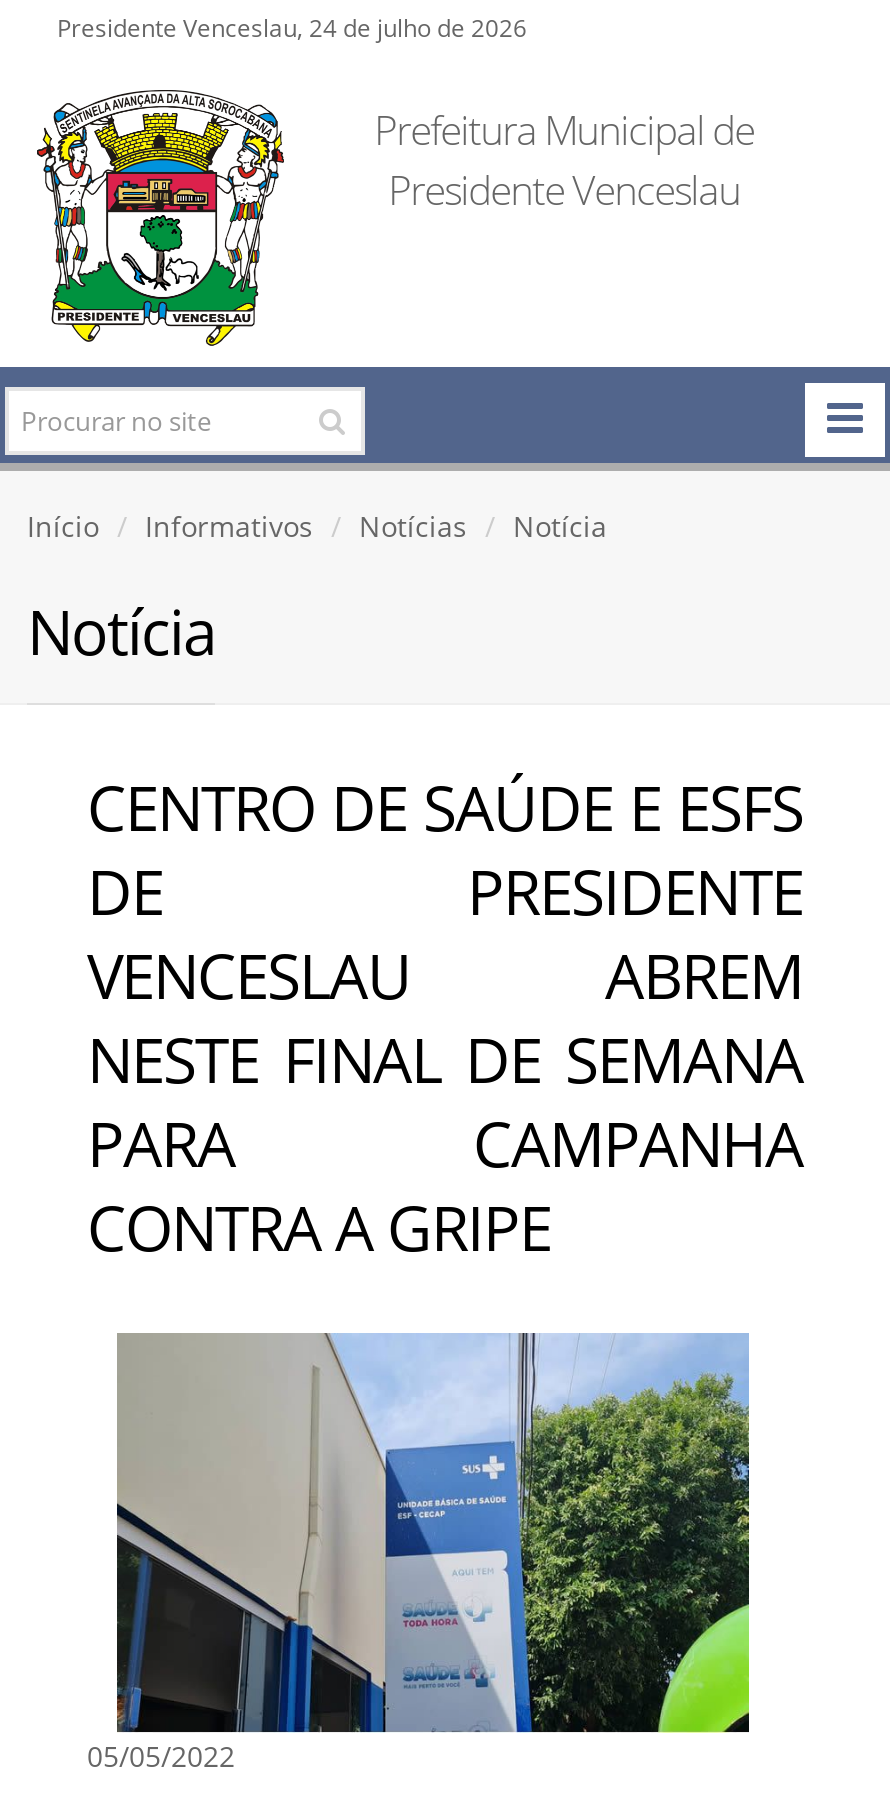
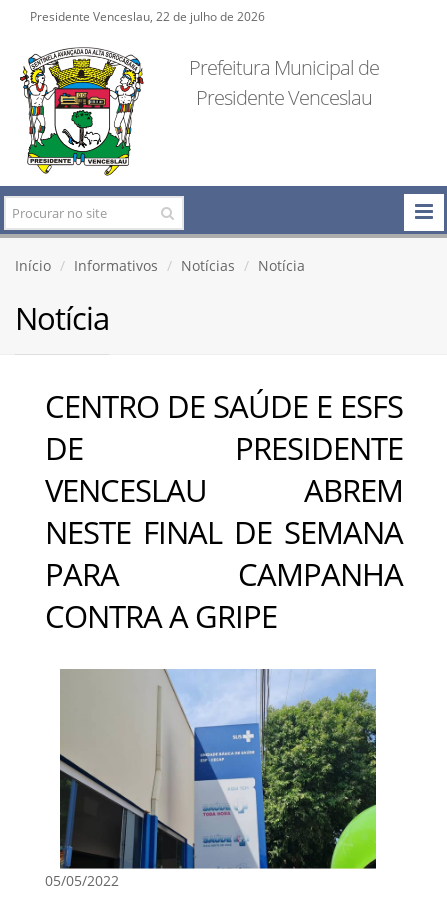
[57,11,527,43] Presidente Venceslau, 24 de julho de 2026 -> [30,8,265,24] Presidente Venceslau, 22 de julho de 2026

